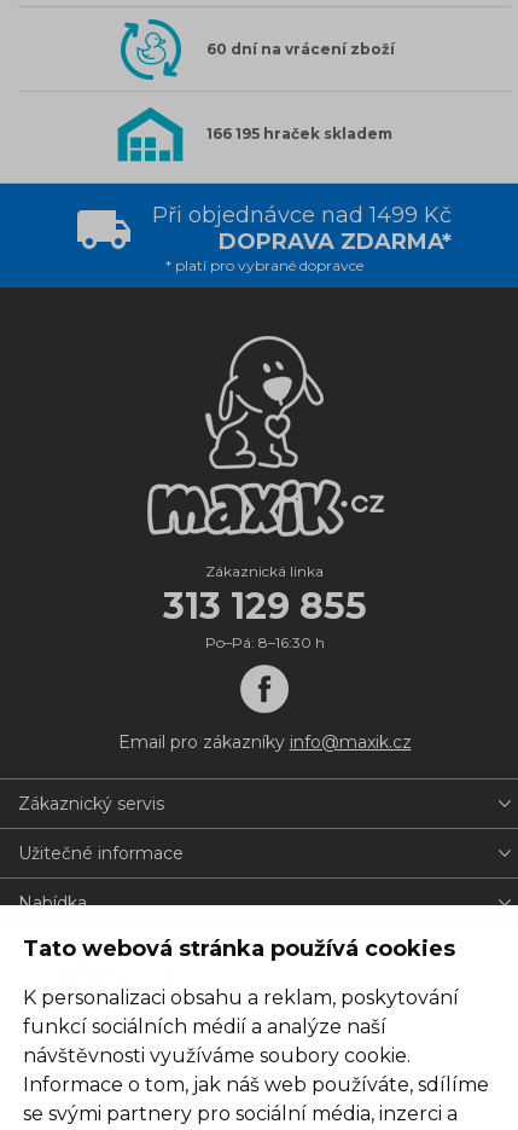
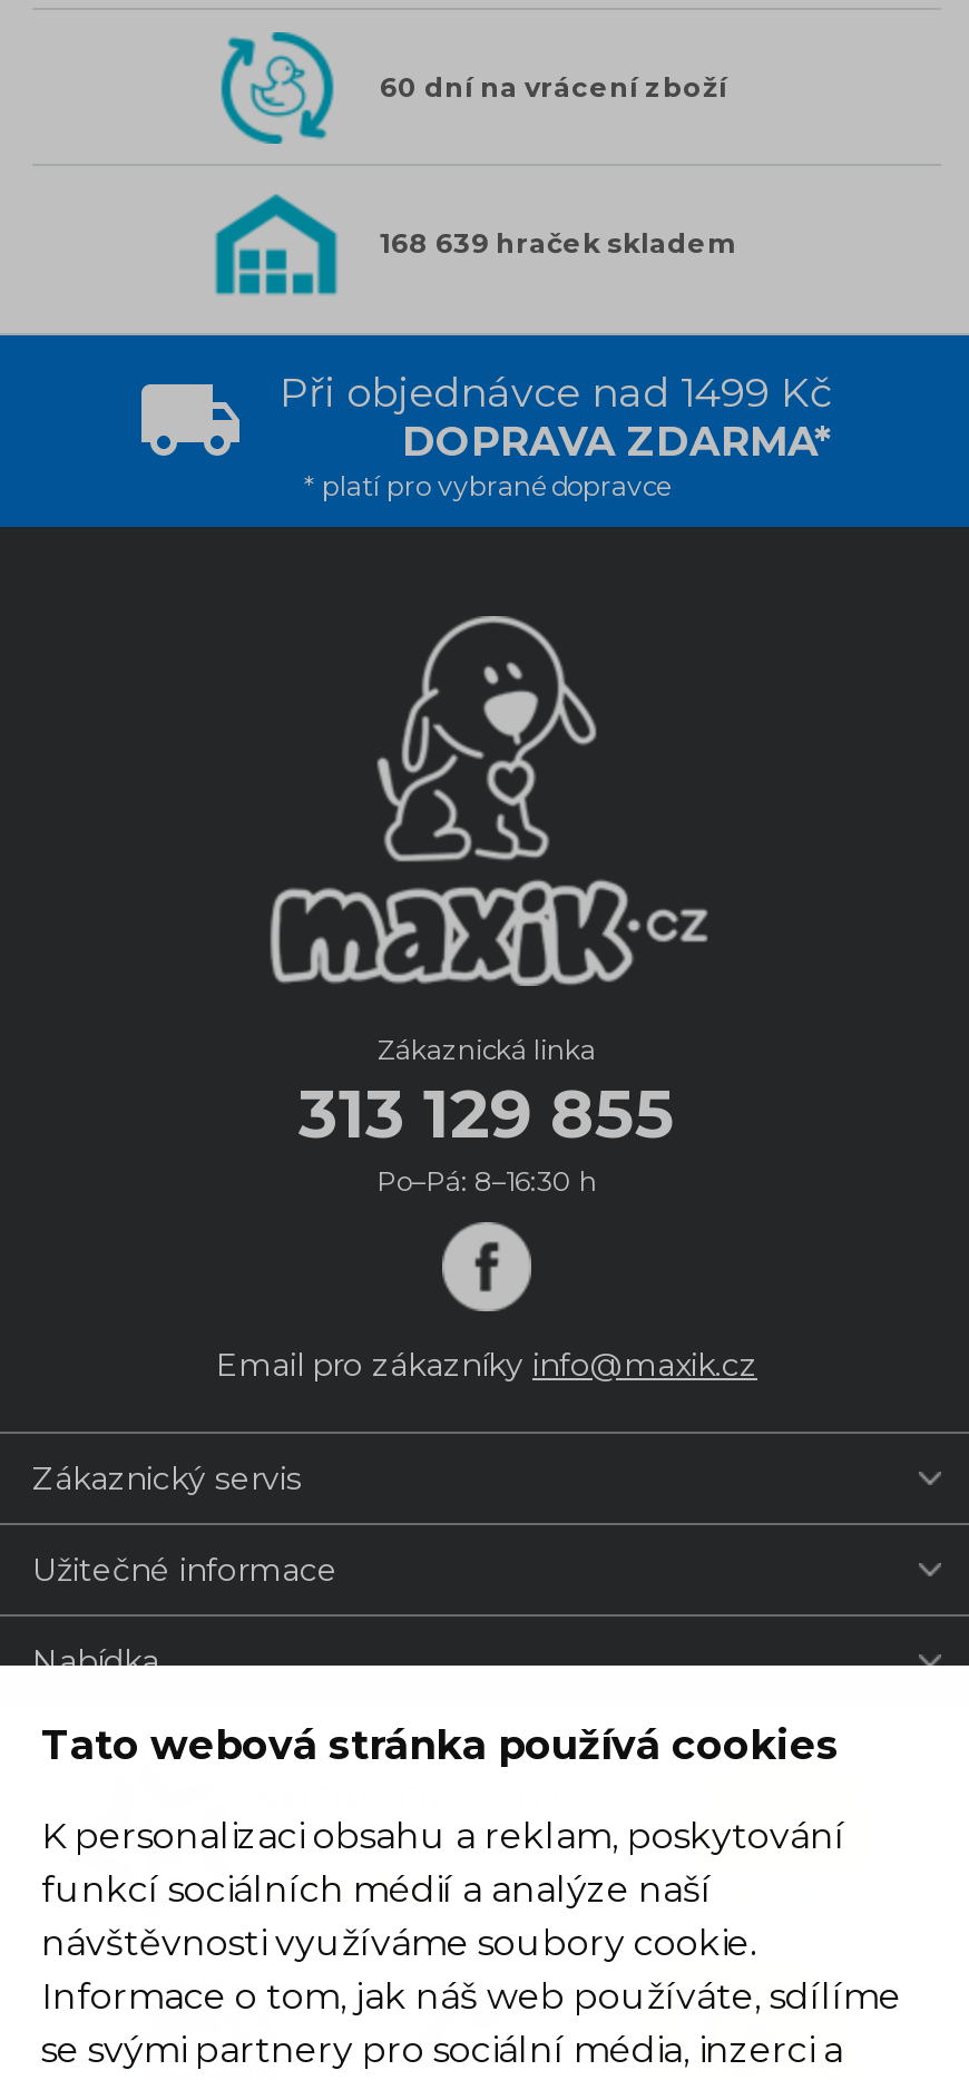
[206,125,392,143] 166 195 hraček skladem -> [380,226,734,260] 168 639 hraček skladem

